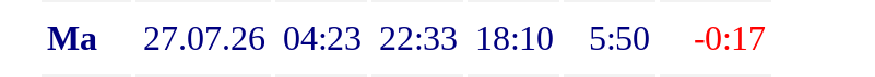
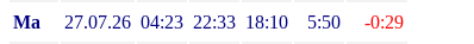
[47,20,766,56] Ma 27.07.26 04:23 22:33 18:10 5:50 -0:17 -> [13,12,404,32] Ma 27.07.26 04:23 22:33 18:10 5:50 -0:29

